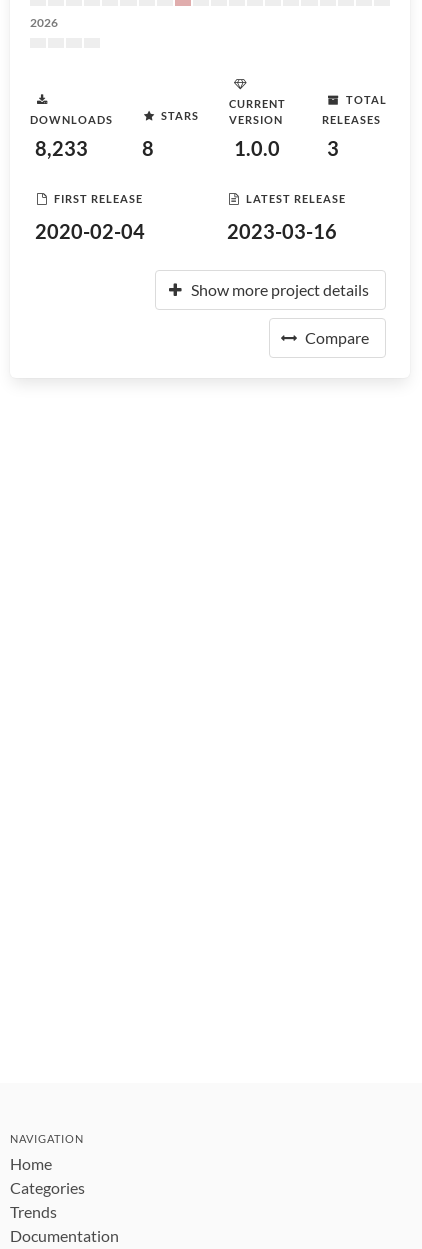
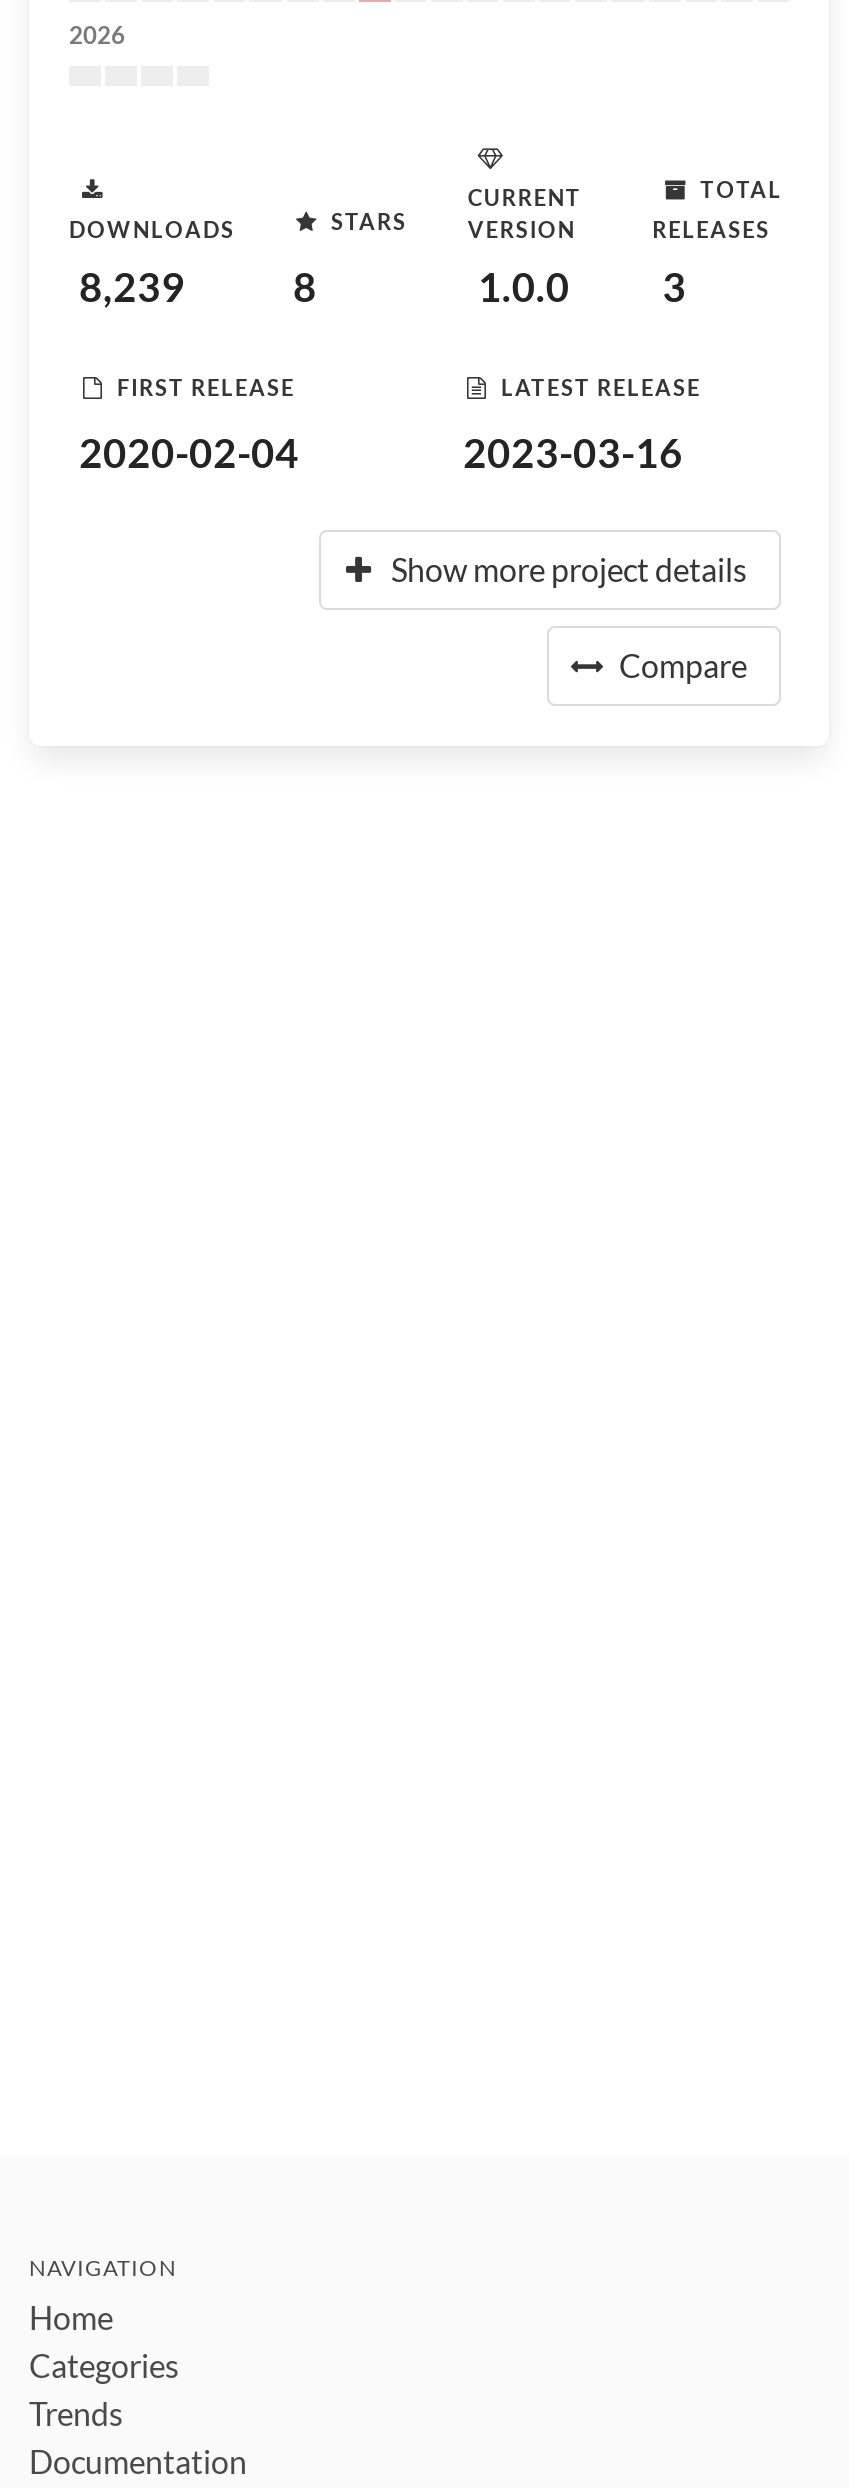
[35,136,88,160] 8,233 -> [79,262,185,310] 8,239

